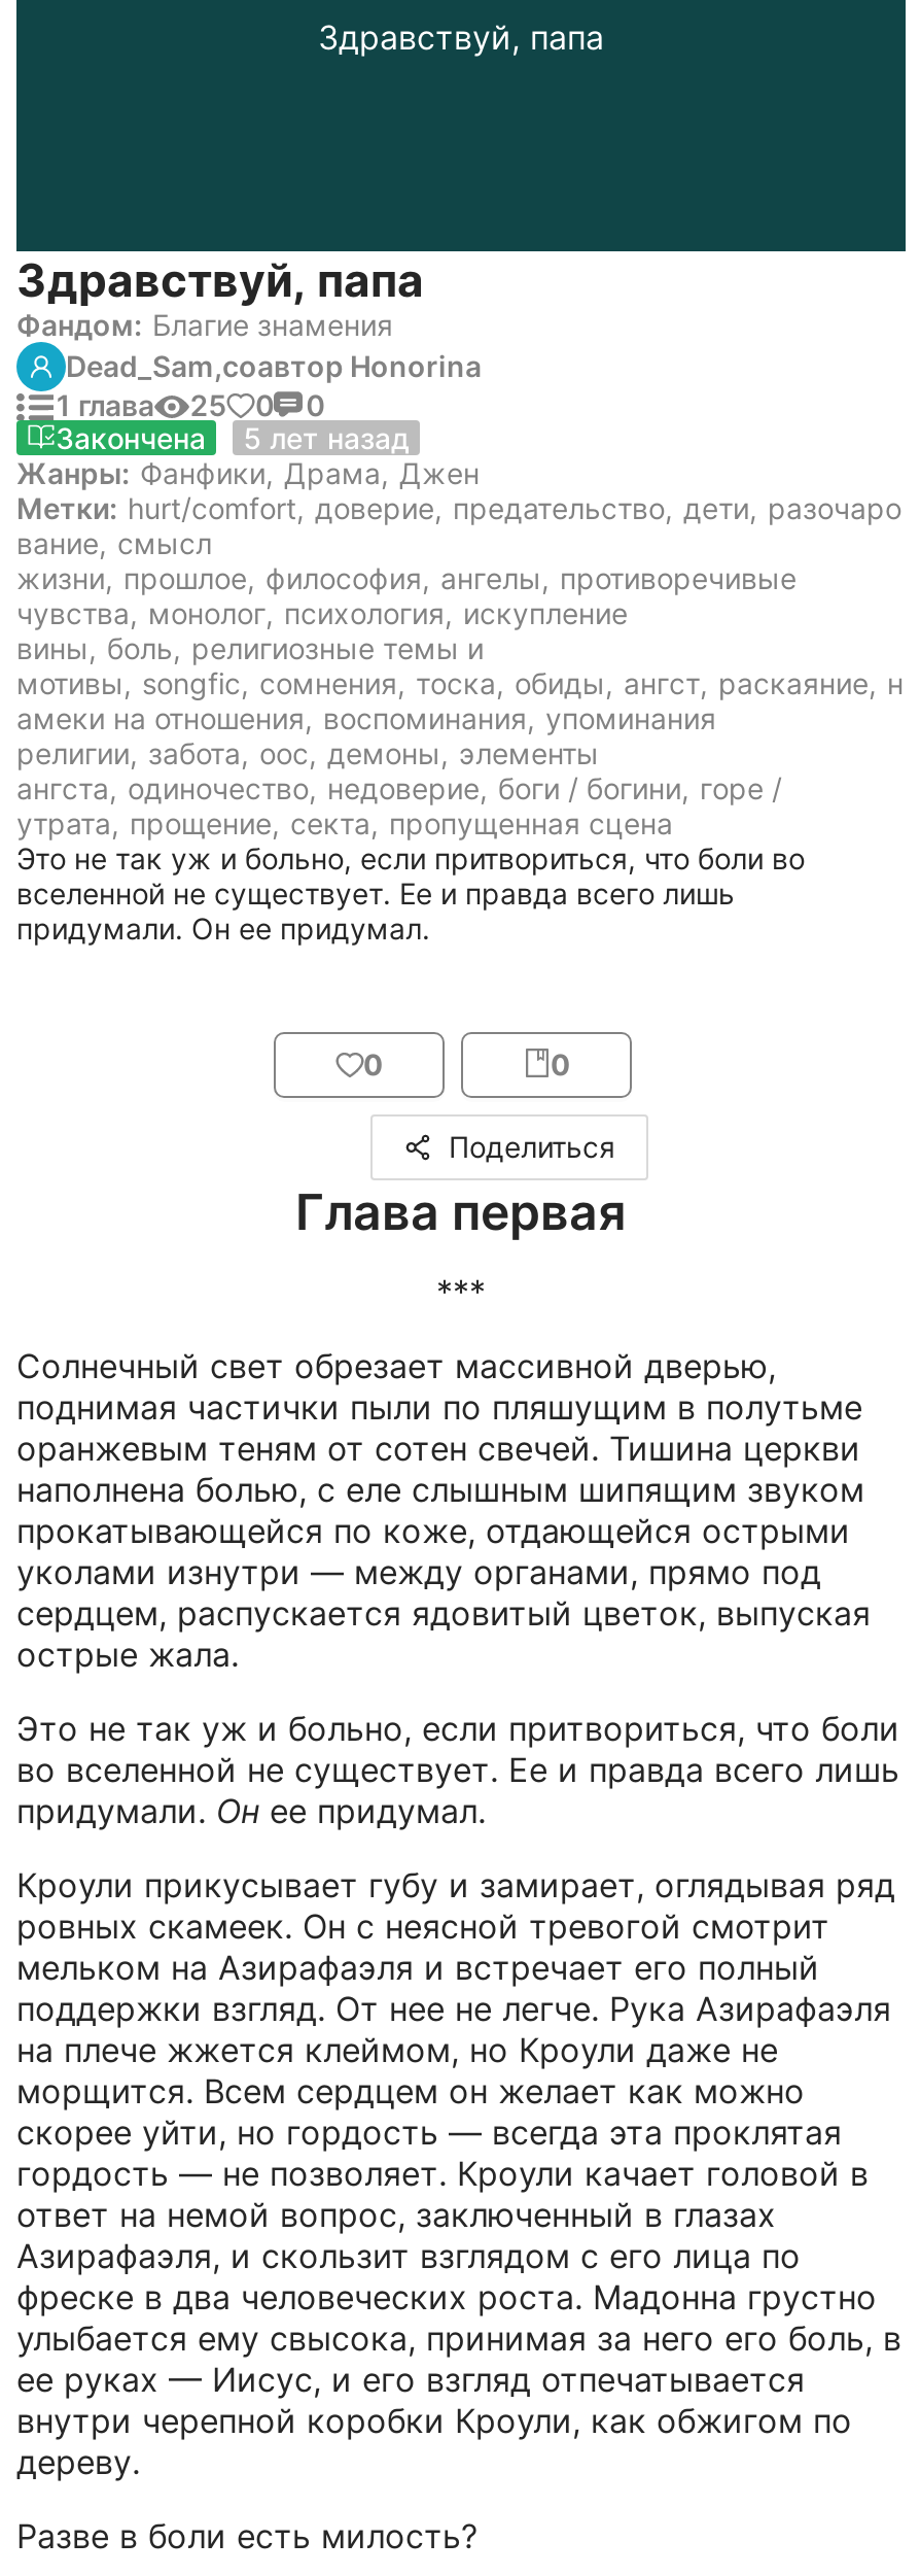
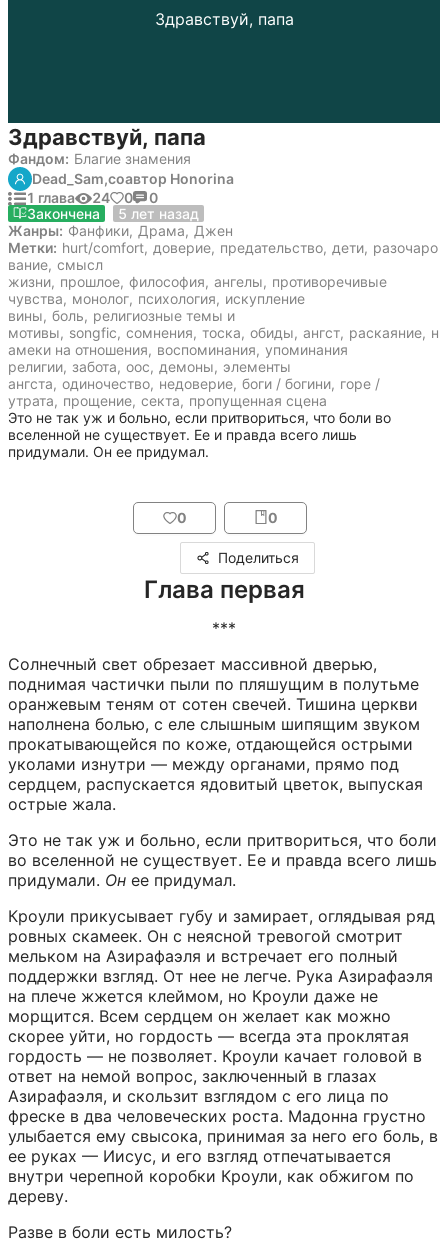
[54,387,324,422] 1 глава 25 0 0 -> [26,189,158,206] 1 глава 24 0 0

